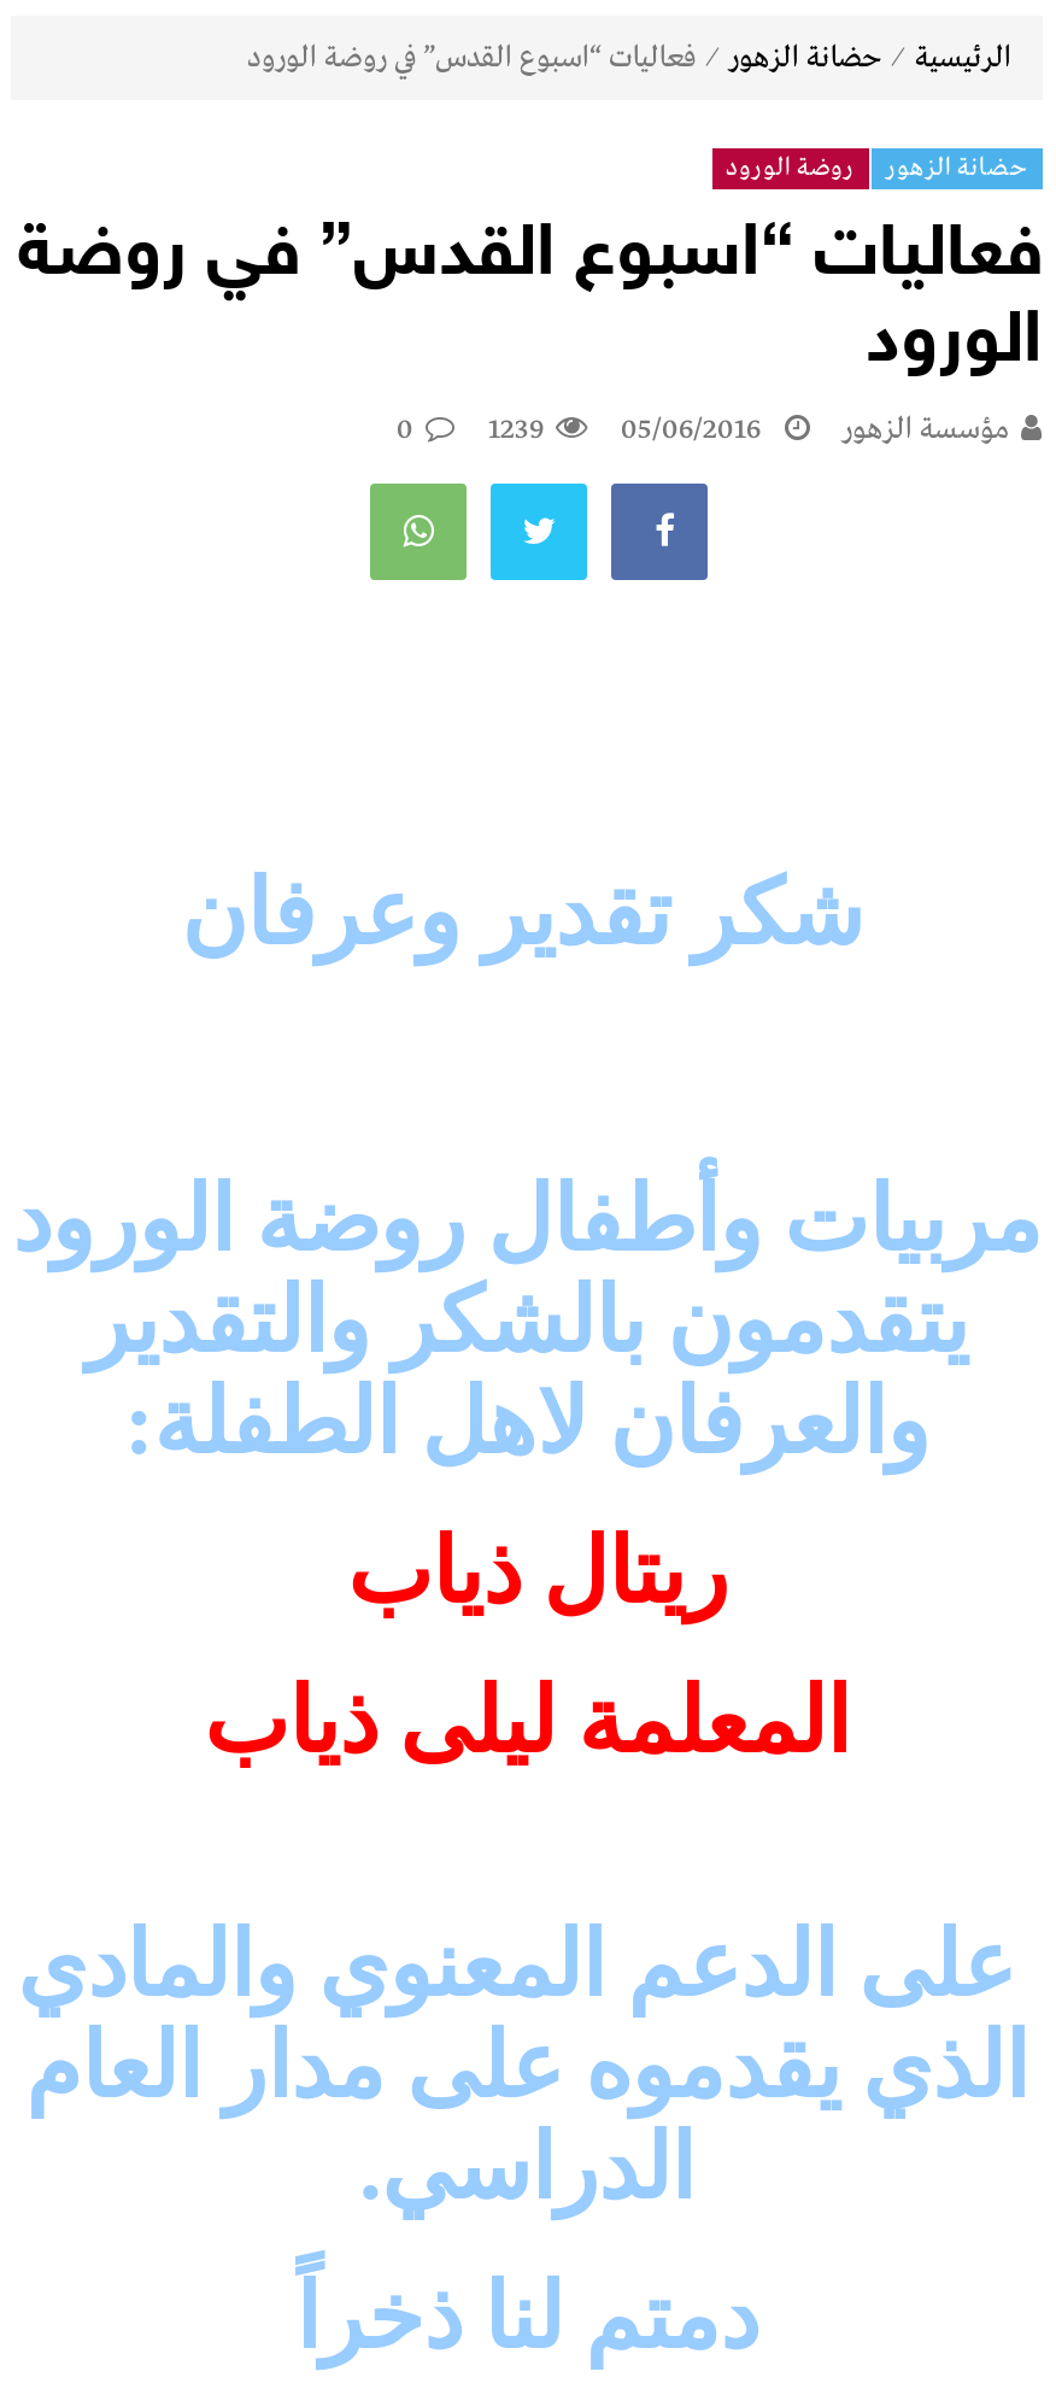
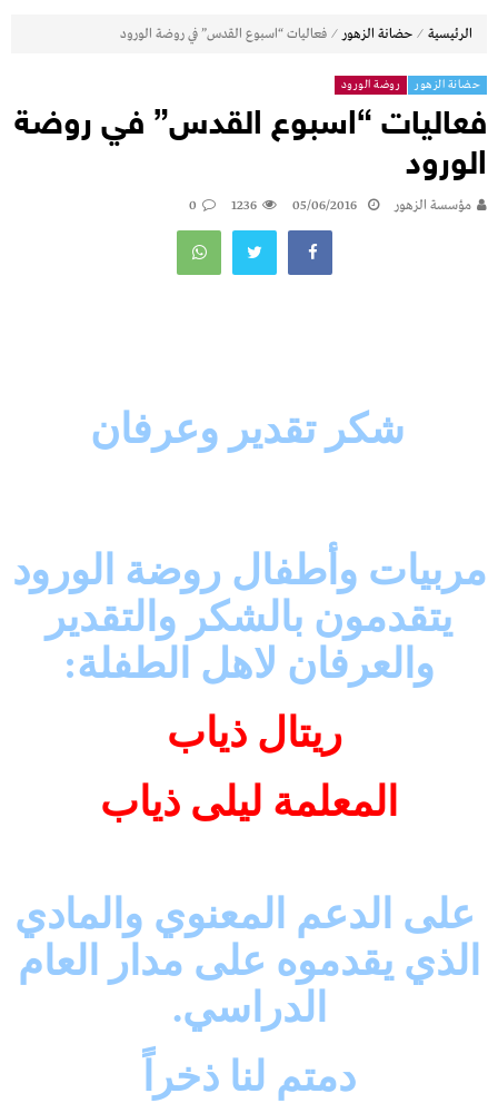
[397,411,761,450] 0 1239 05/06/2016 -> [189,197,357,215] 0 1236 05/06/2016

